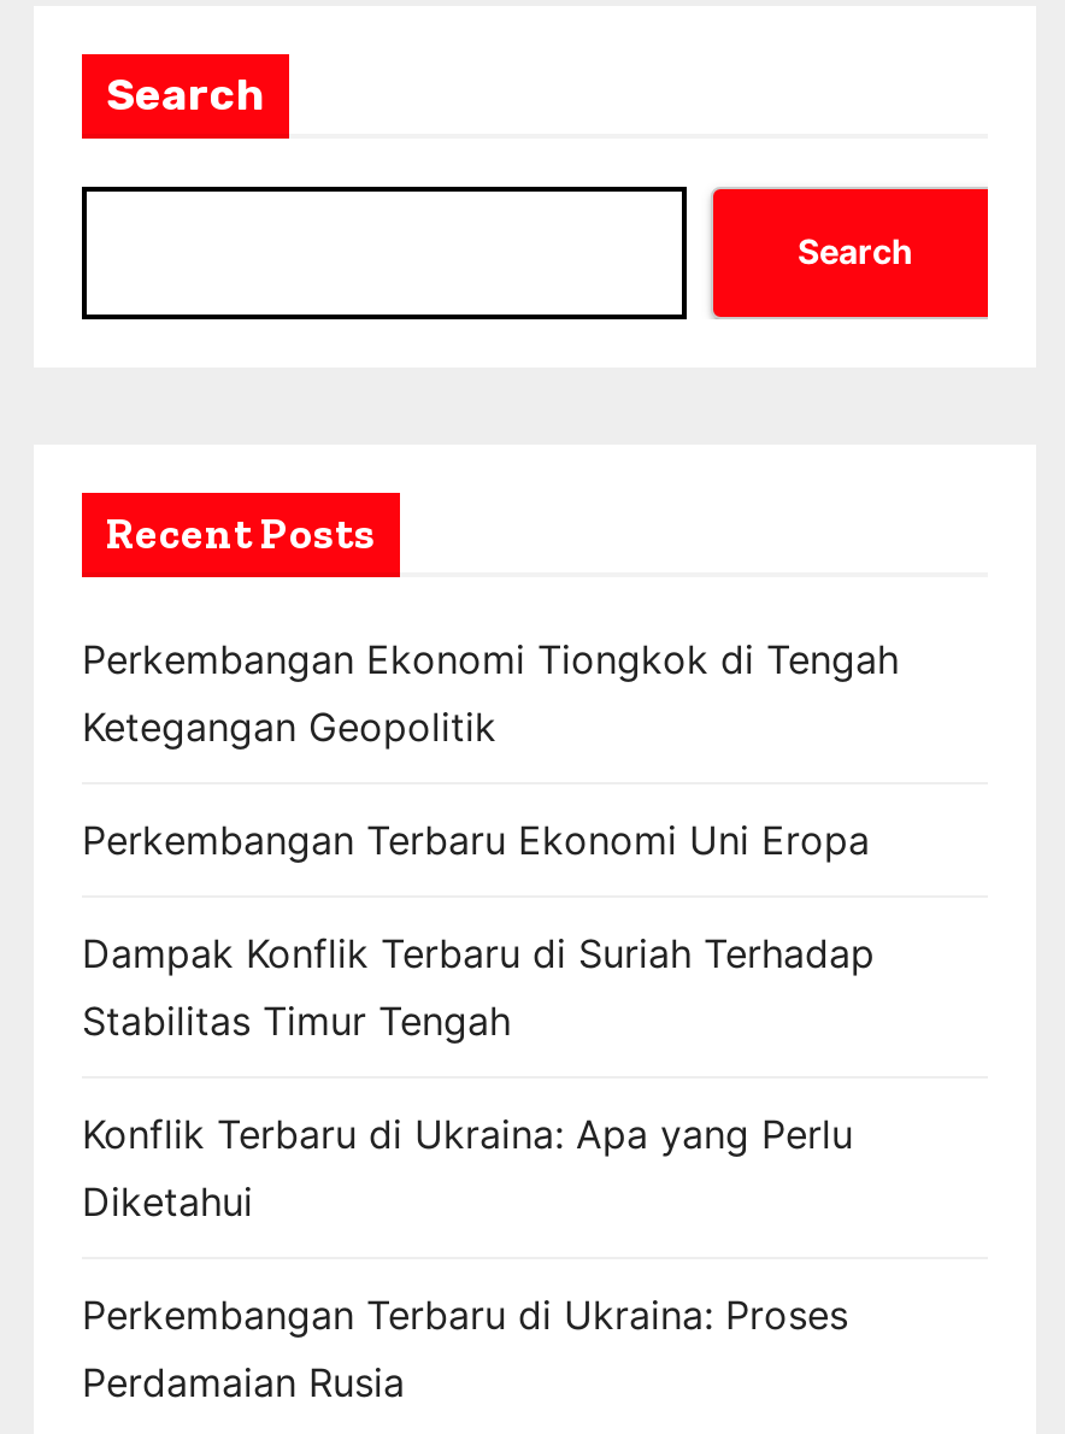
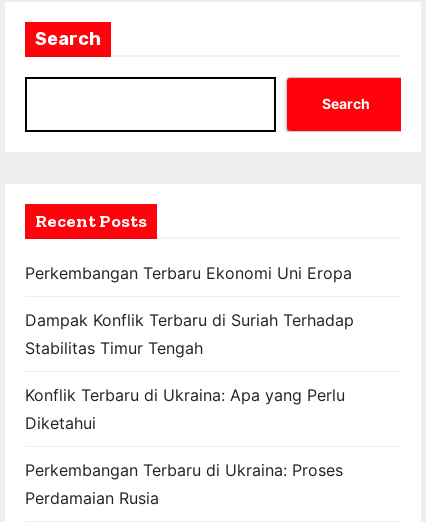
[82,635,899,751] Perkembangan Ekonomi Tiongkok di Tengah | Ketegangan Geopolitik -> none

